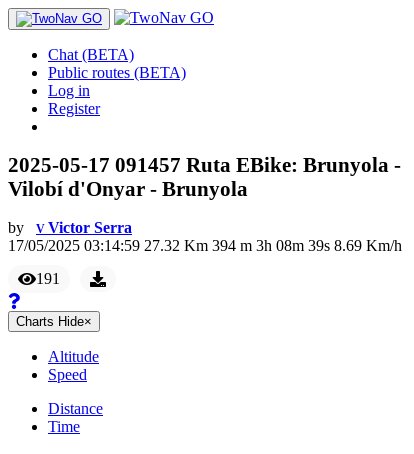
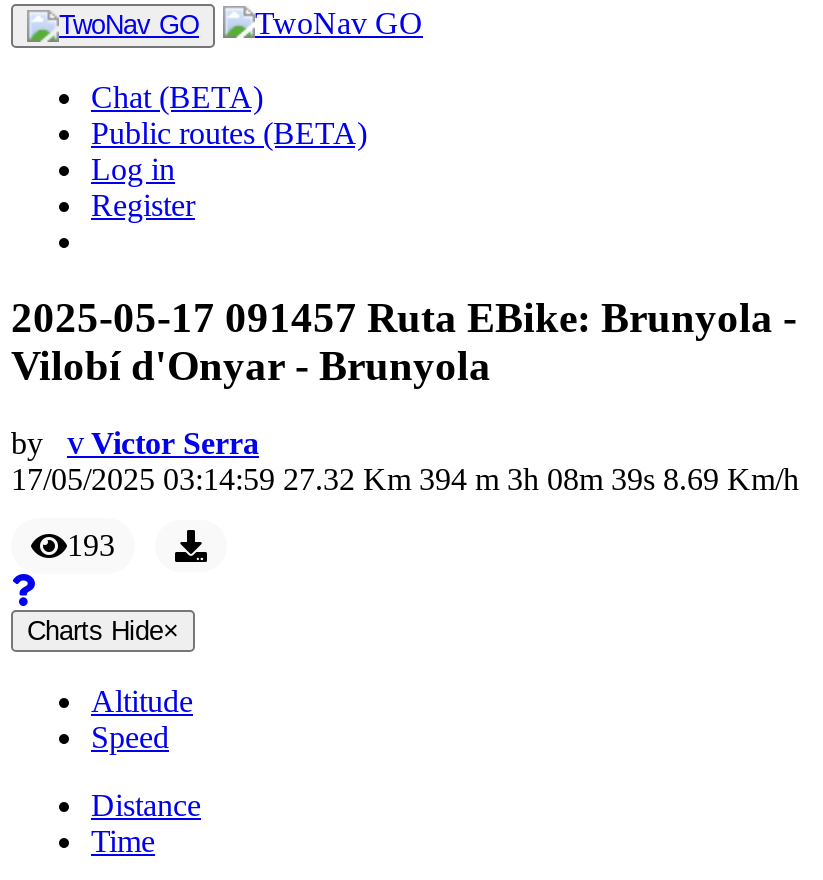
[36,269,60,286] 191 -> [67,527,115,561] 193

